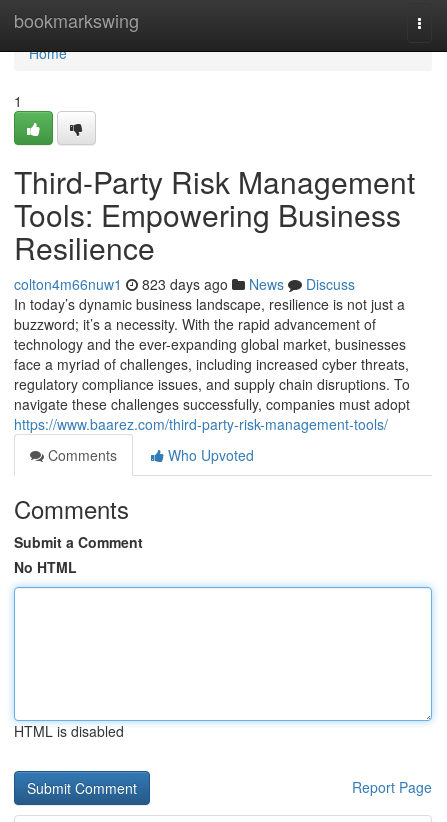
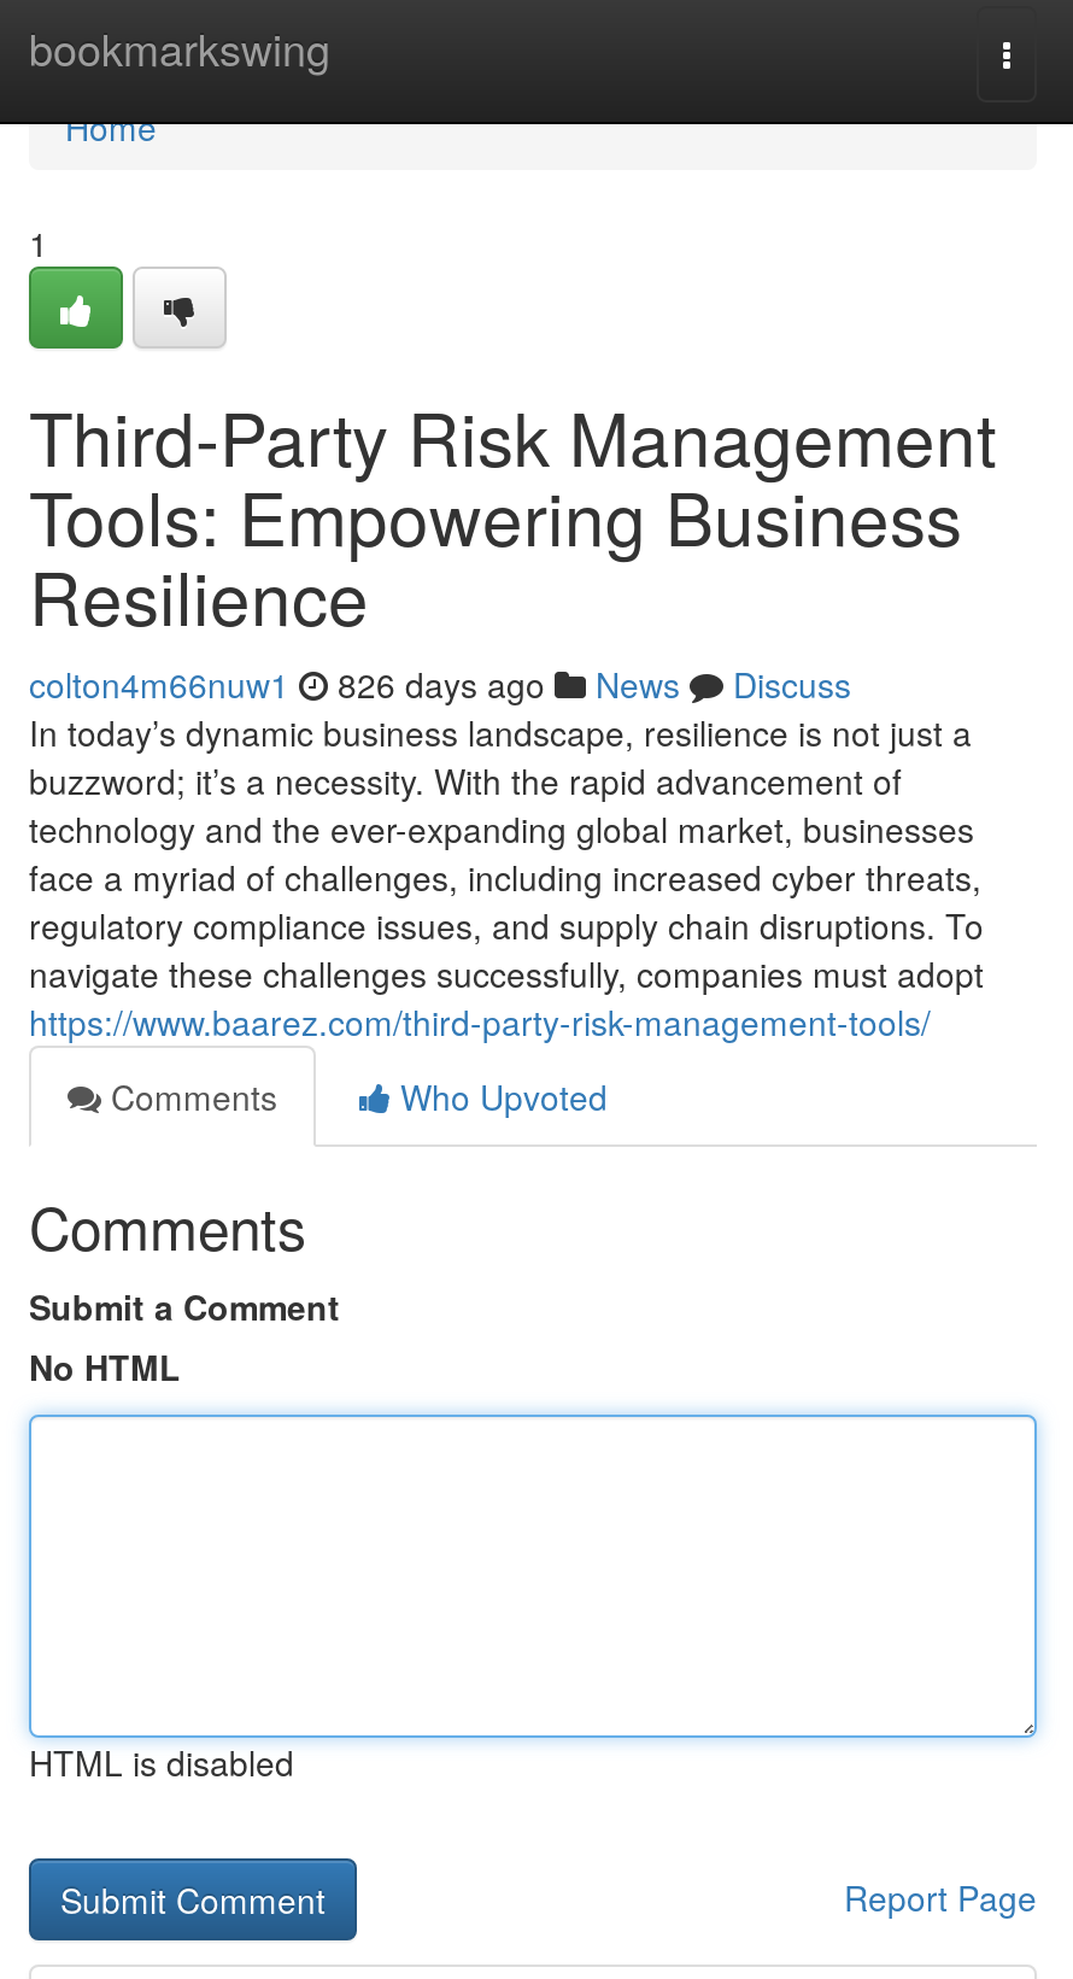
[14,274,355,294] colton4m66nuw1 823 days ago News Discuss -> [29,660,851,708] colton4m66nuw1 826 days ago News Discuss

